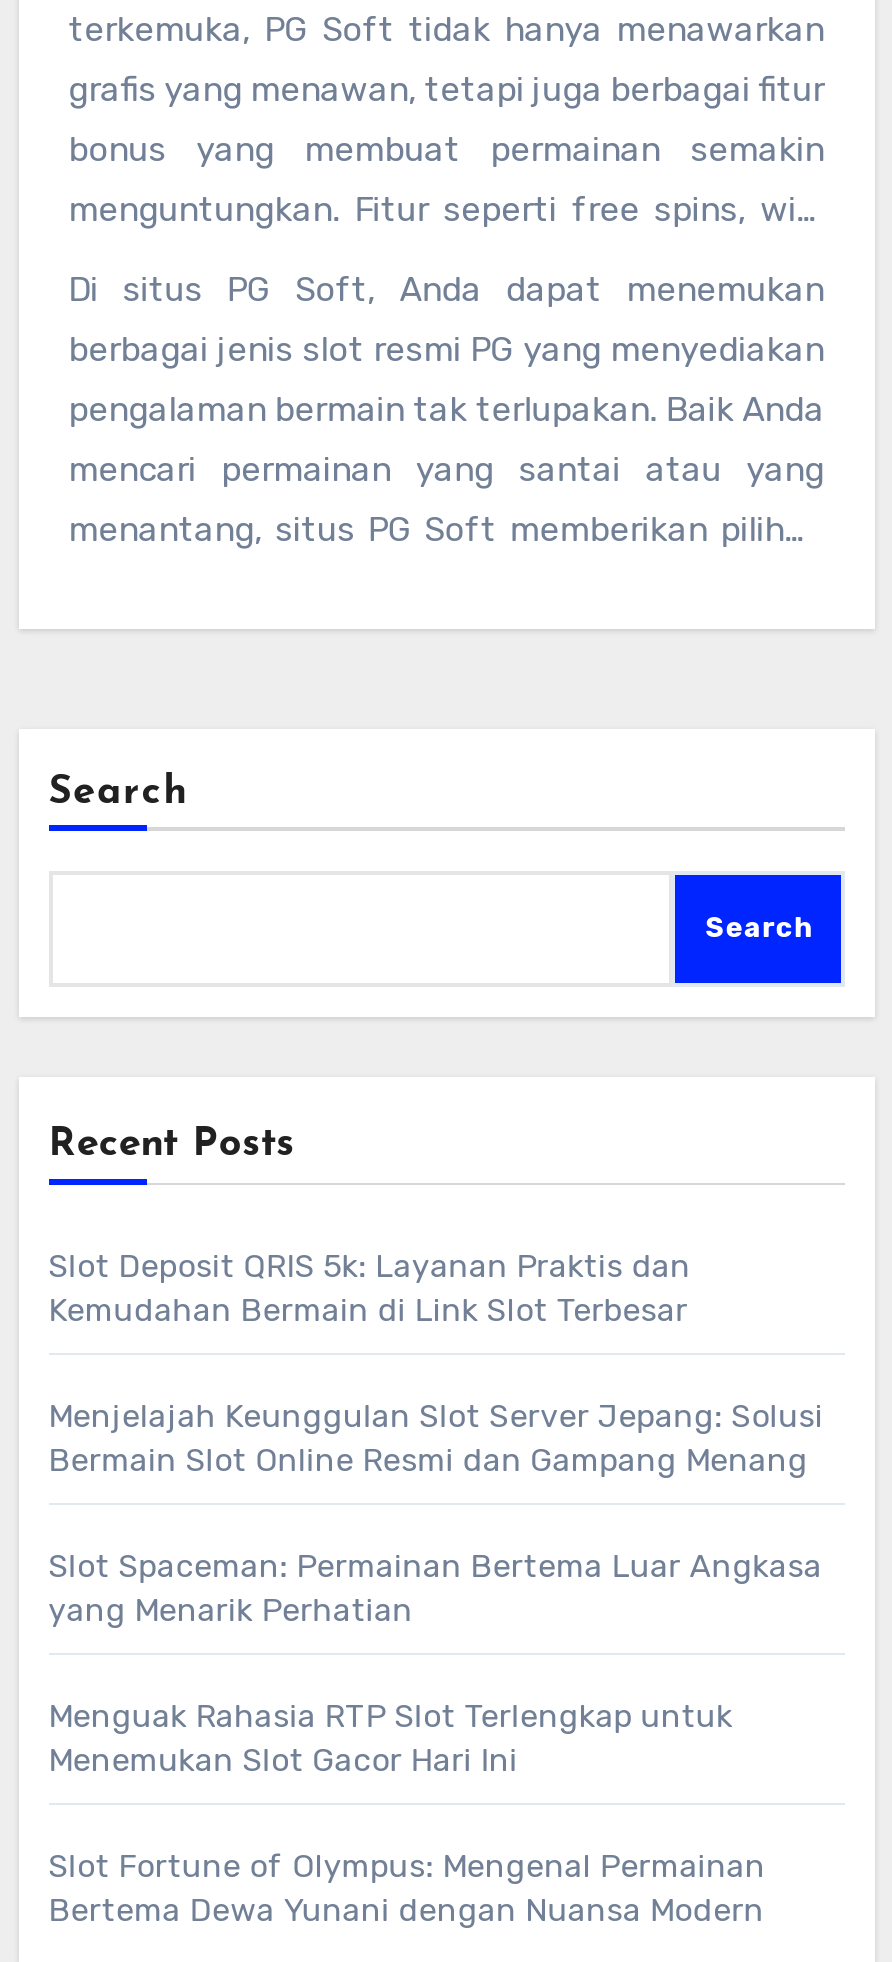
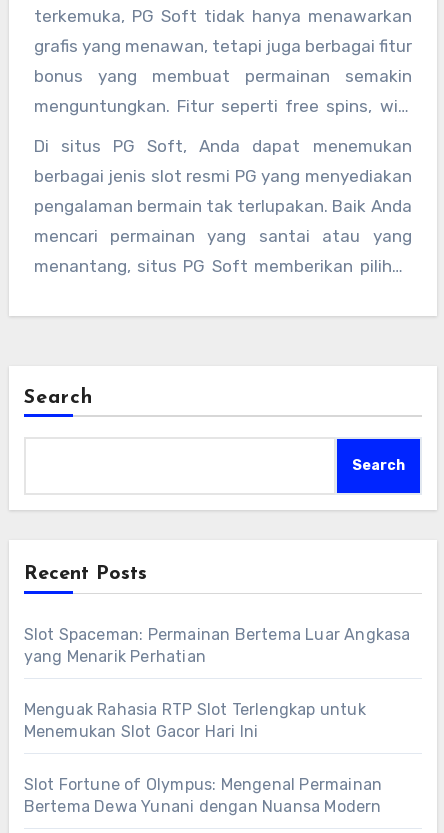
[48,1247,823,1479] Slot Deposit QRIS 5k: Layanan Praktis dan | Kemudahan Bermain di Link Slot Terbesar | Menjelajah Keunggulan Slot Server Jepang: Solusi | Bermain Slot Online Resmi dan Gampang Menang -> none

